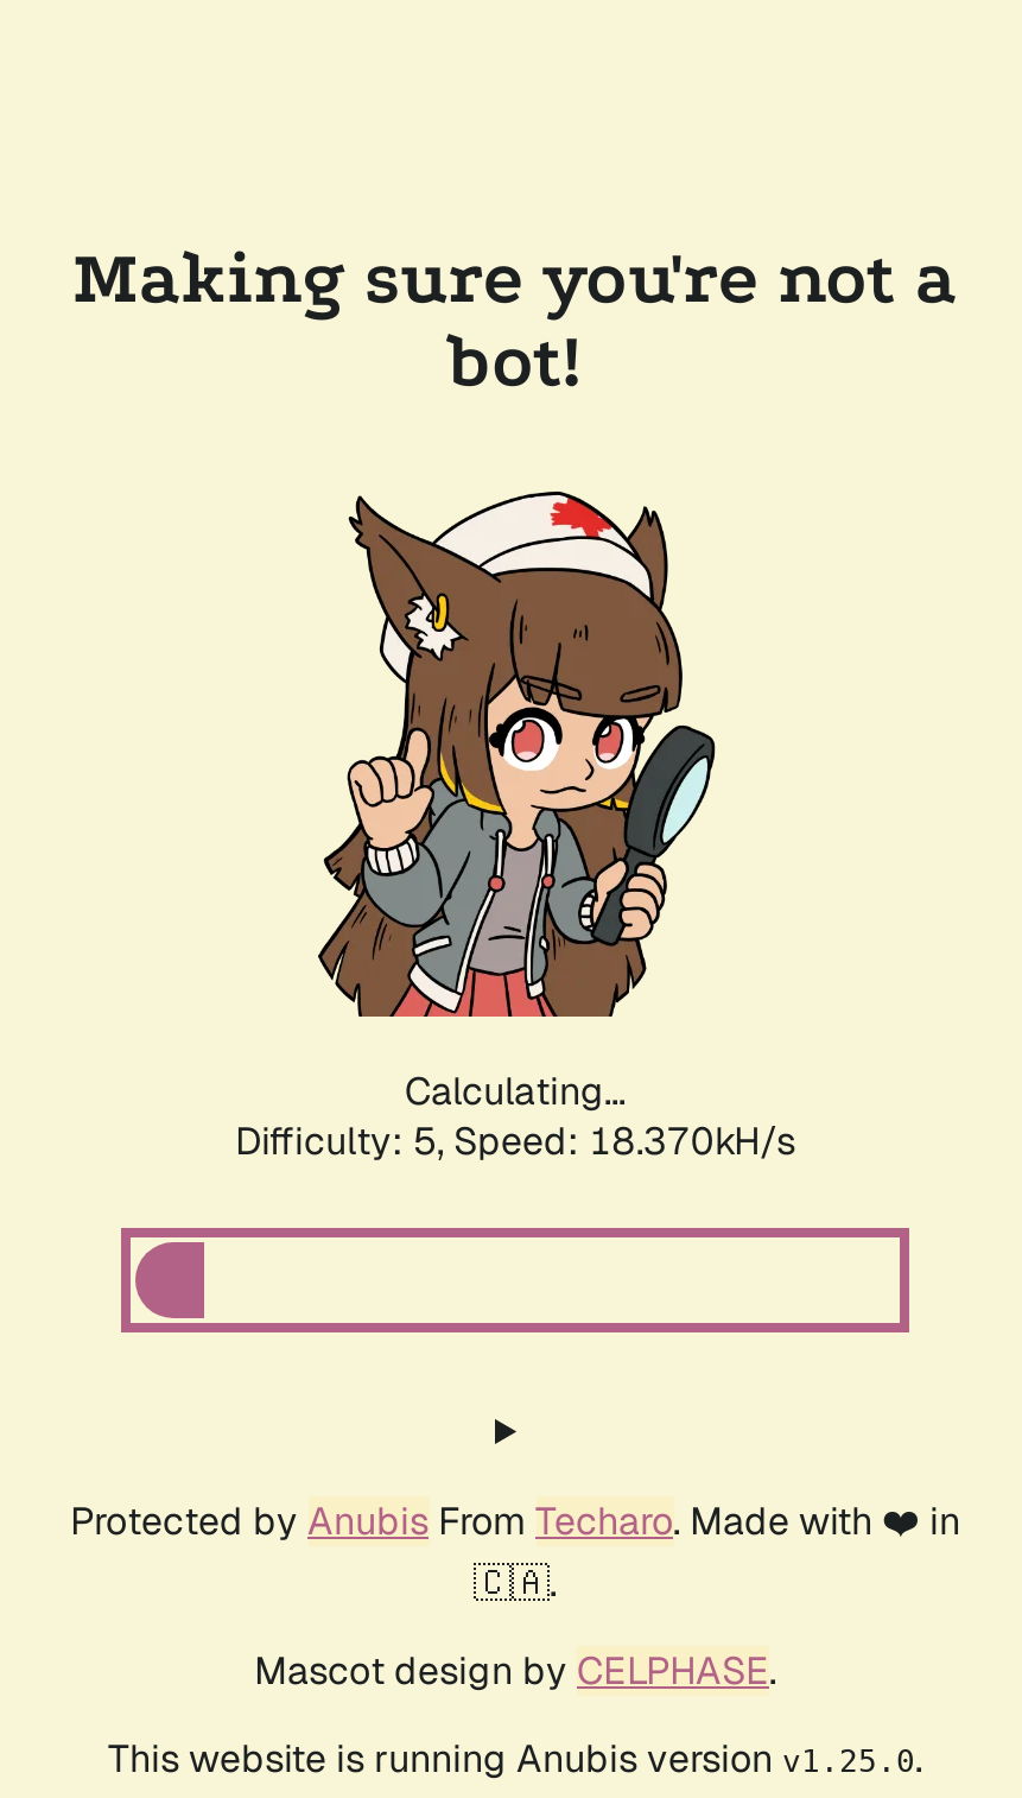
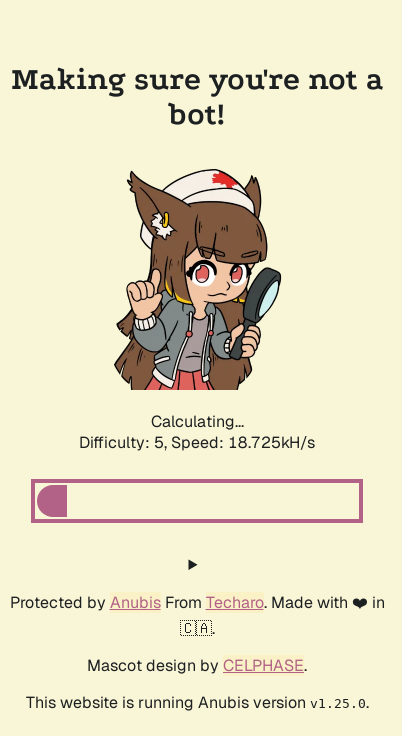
[235,1116,795,1166] Difficulty: 5, Speed: 18.370kH/s -> [79,432,315,453] Difficulty: 5, Speed: 18.725kH/s

